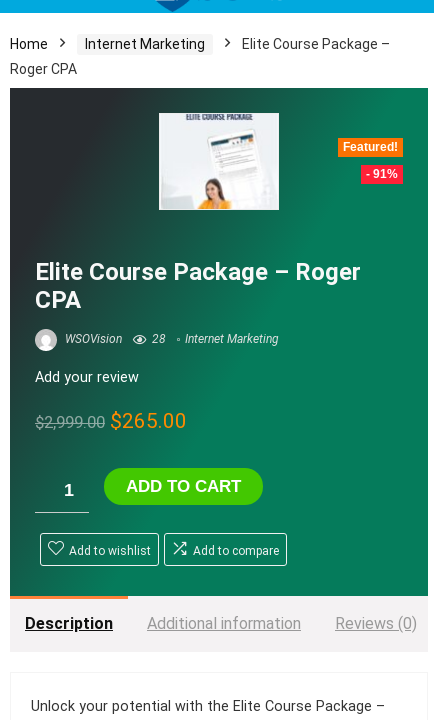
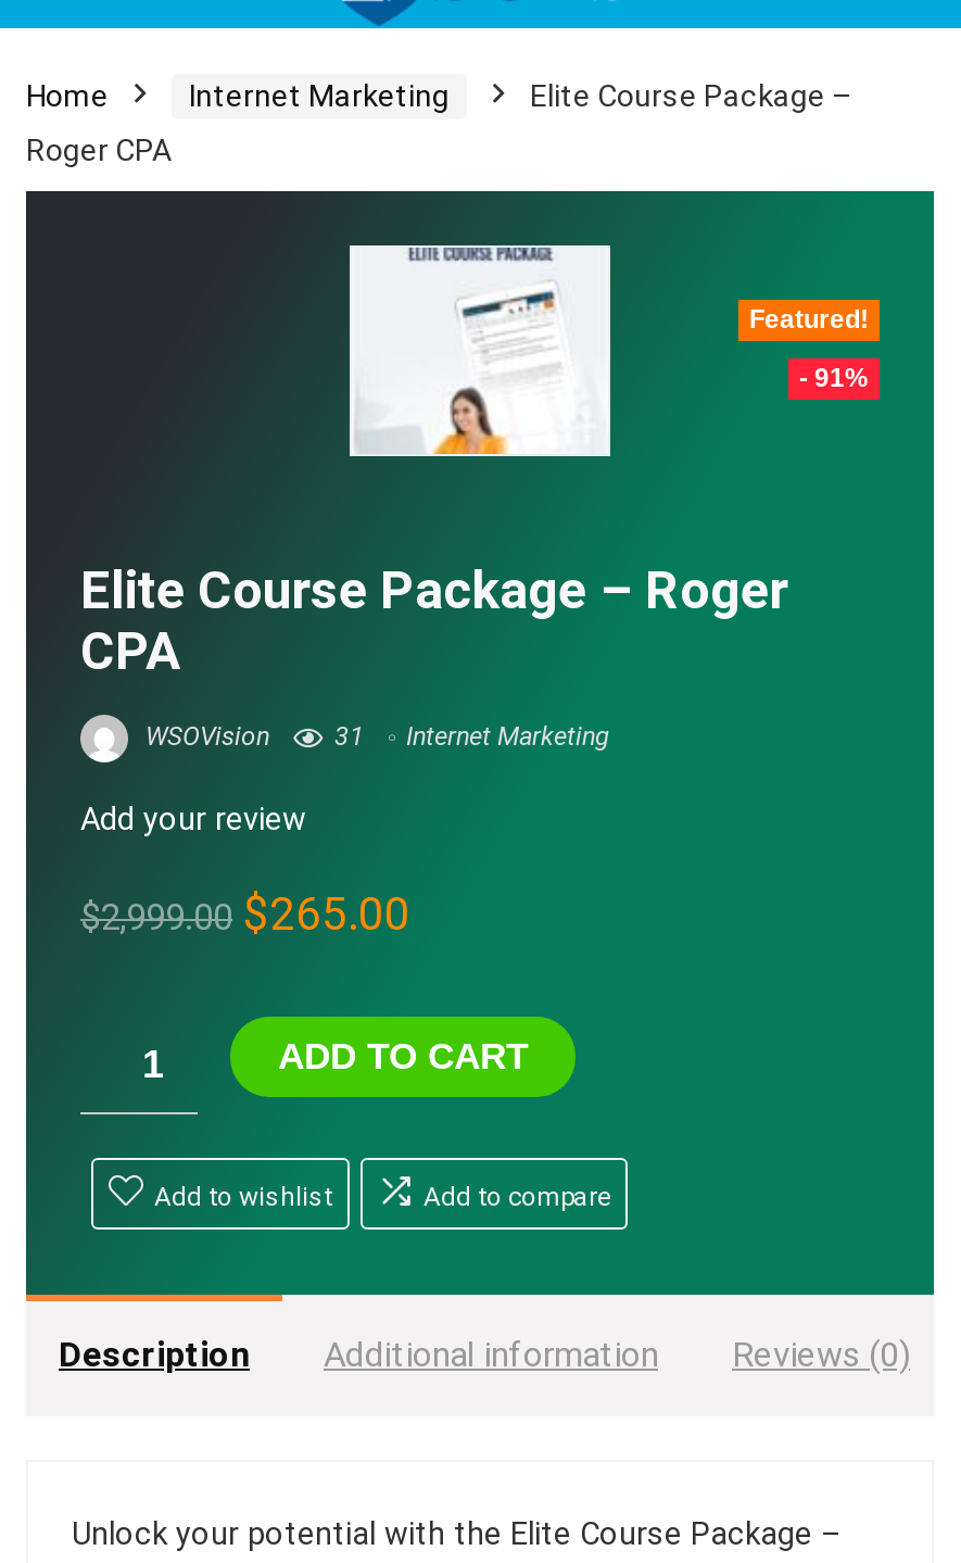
[152,332,279,346] 28 Internet Marketing -> [334,722,610,752] 31 Internet Marketing

